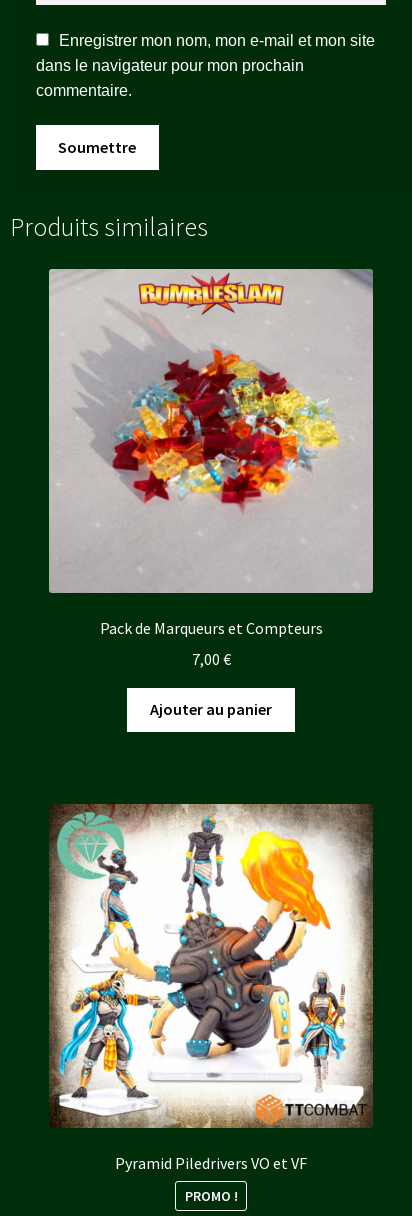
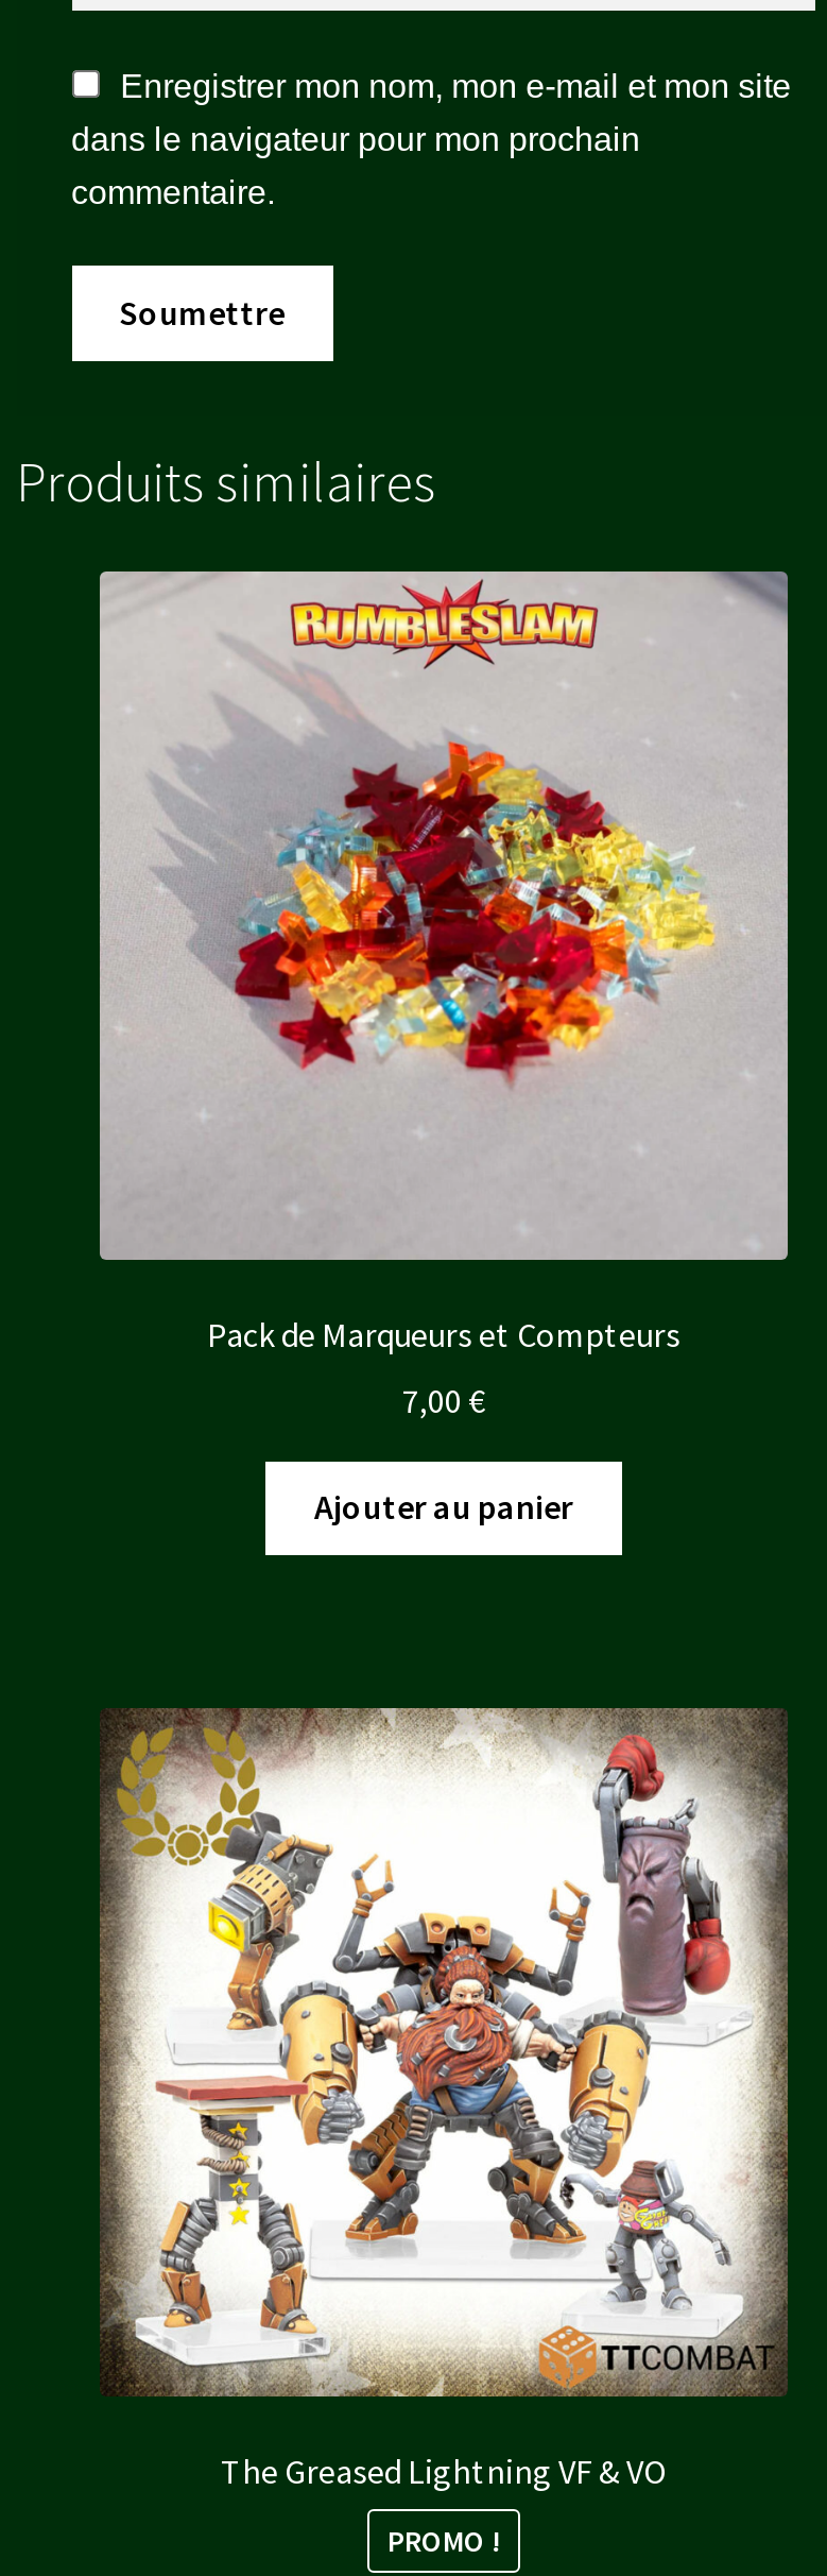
[56,812,364,1173] [image] | Pyramid Piledrivers VO et VF -> [117,1727,766,2491] [image] | The Greased Lightning VF & VO

